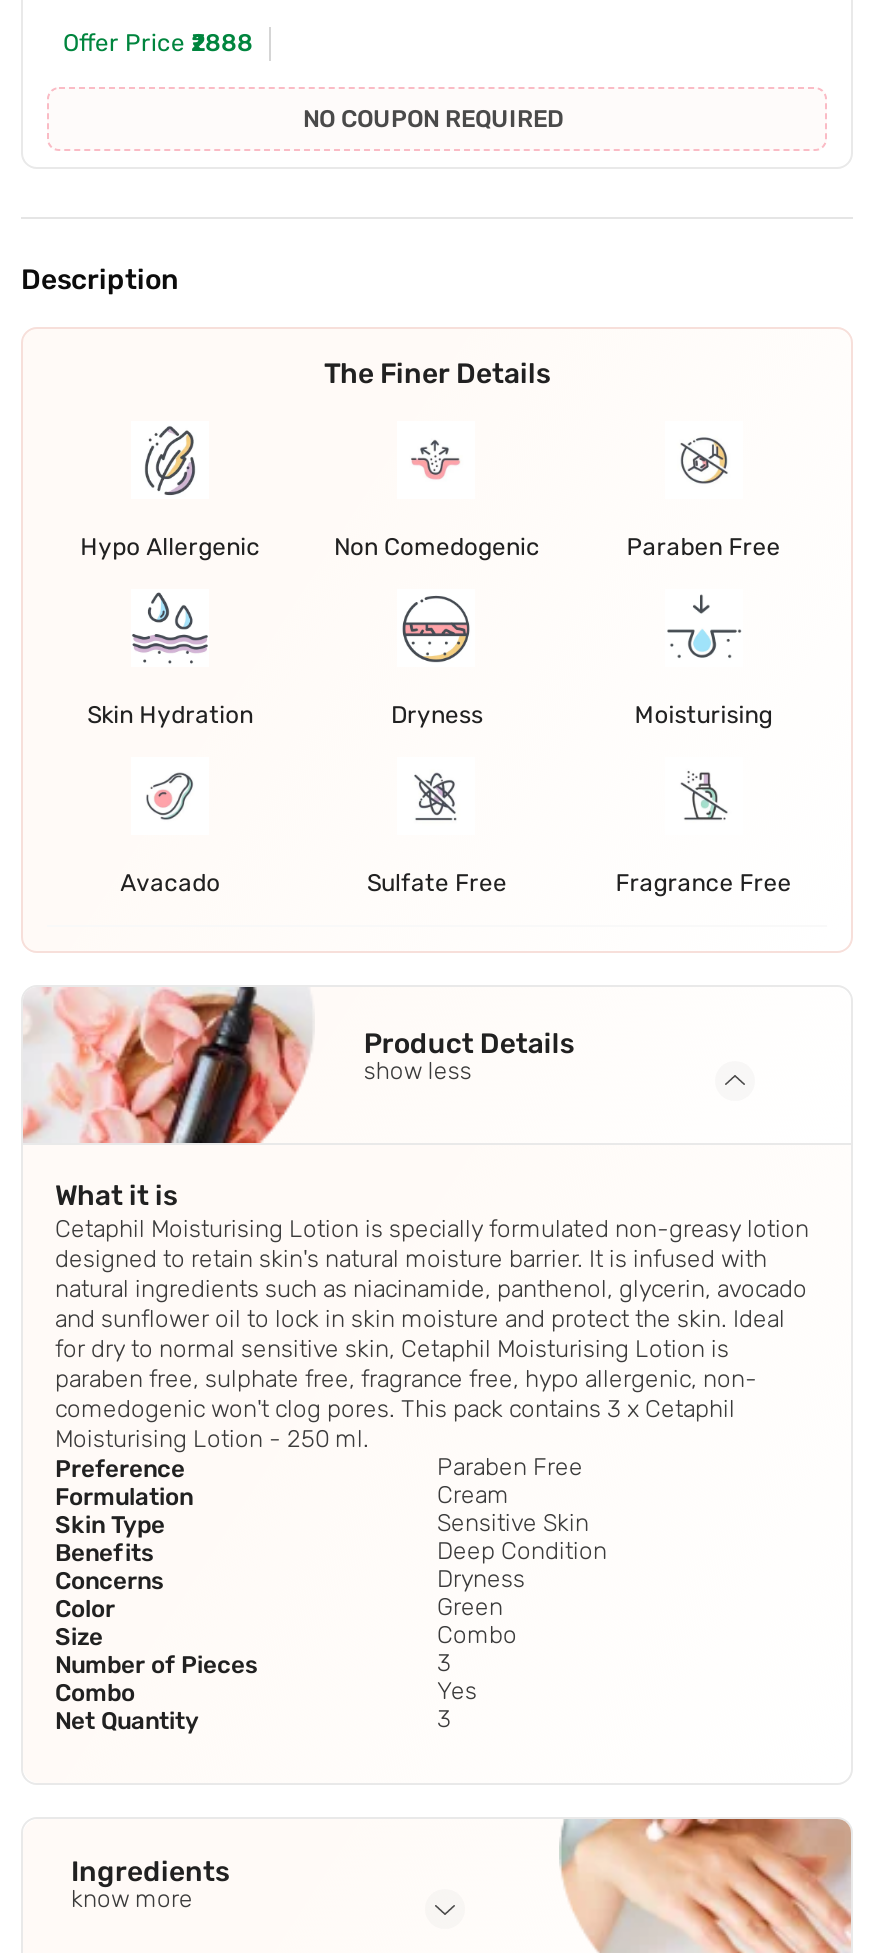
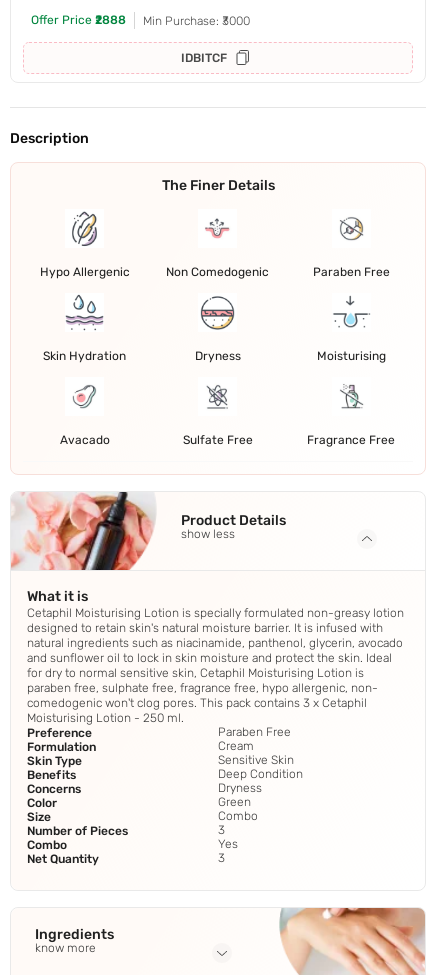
[303,106,563,134] NO COUPON REQUIRED -> [143,14,250,65] Min Purchase: ₹3000 | IDBITCF

